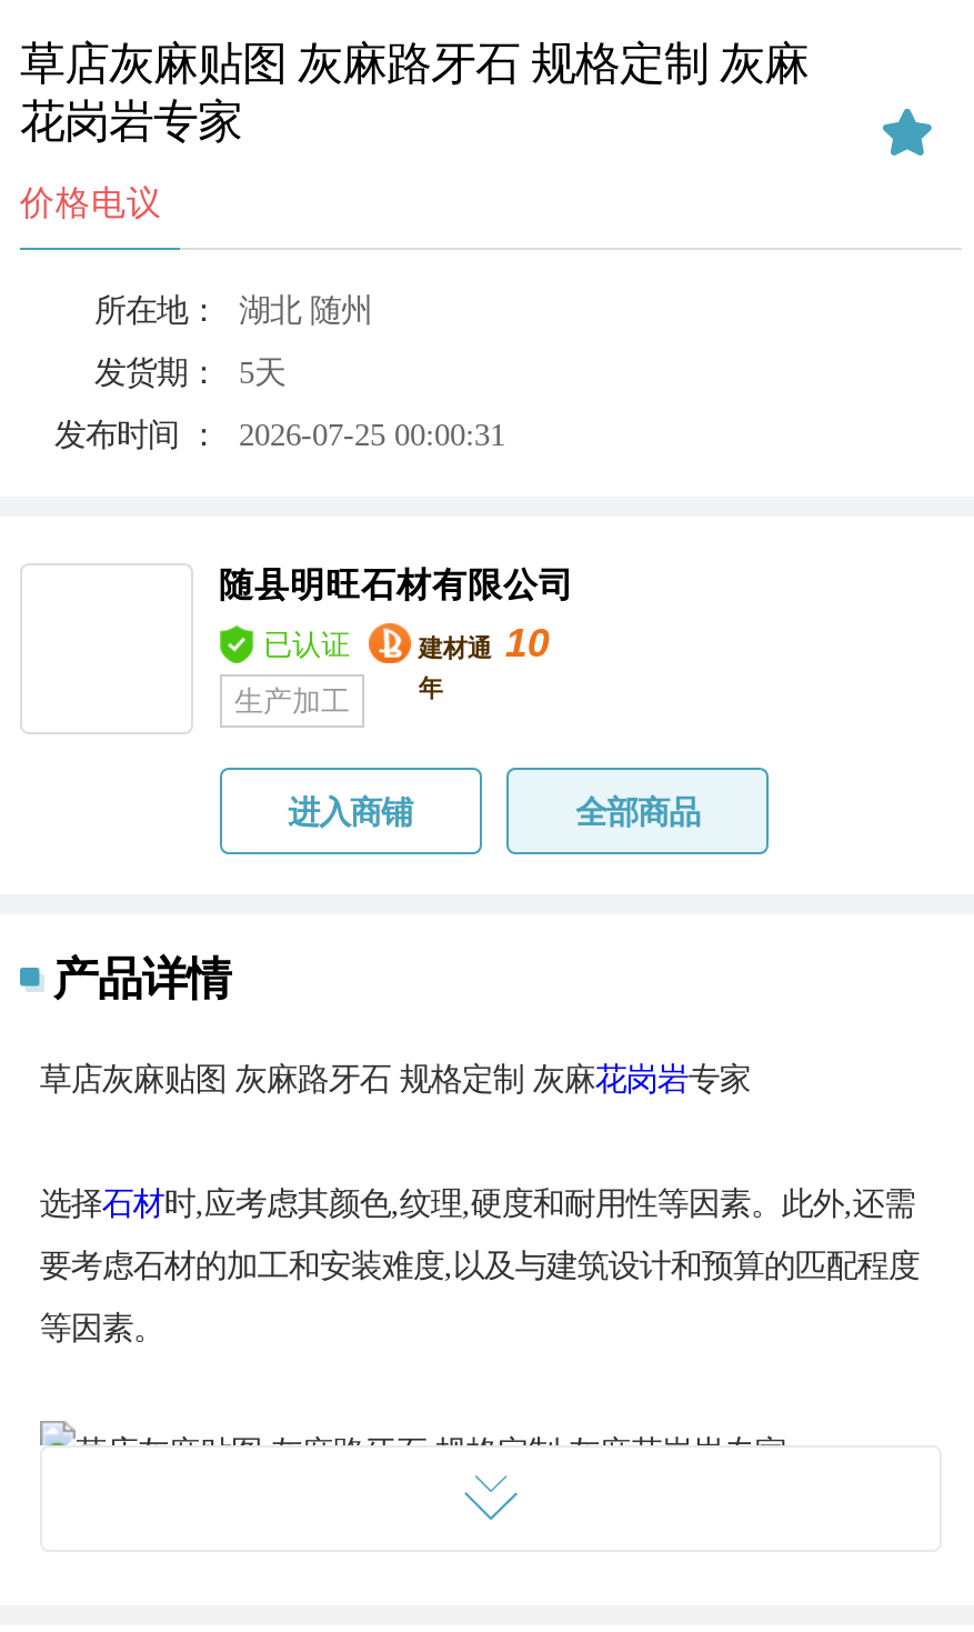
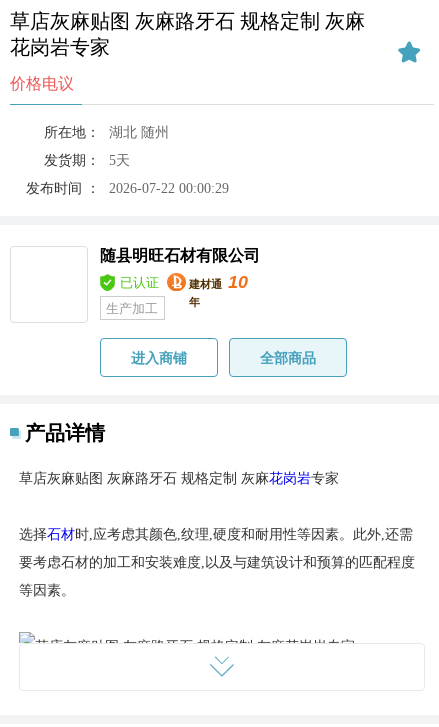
[54,417,505,453] 发布时间 ： 2026-07-25 00:00:31 -> [25,180,228,196] 发布时间 ： 2026-07-22 00:00:29

